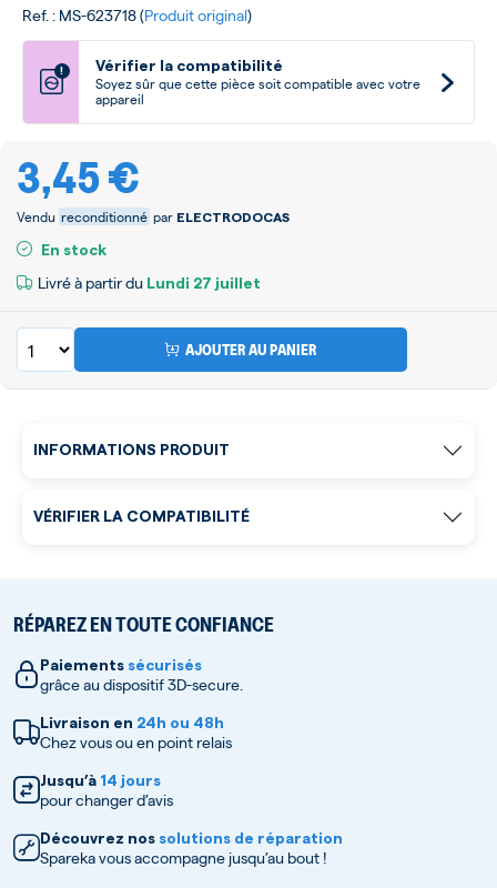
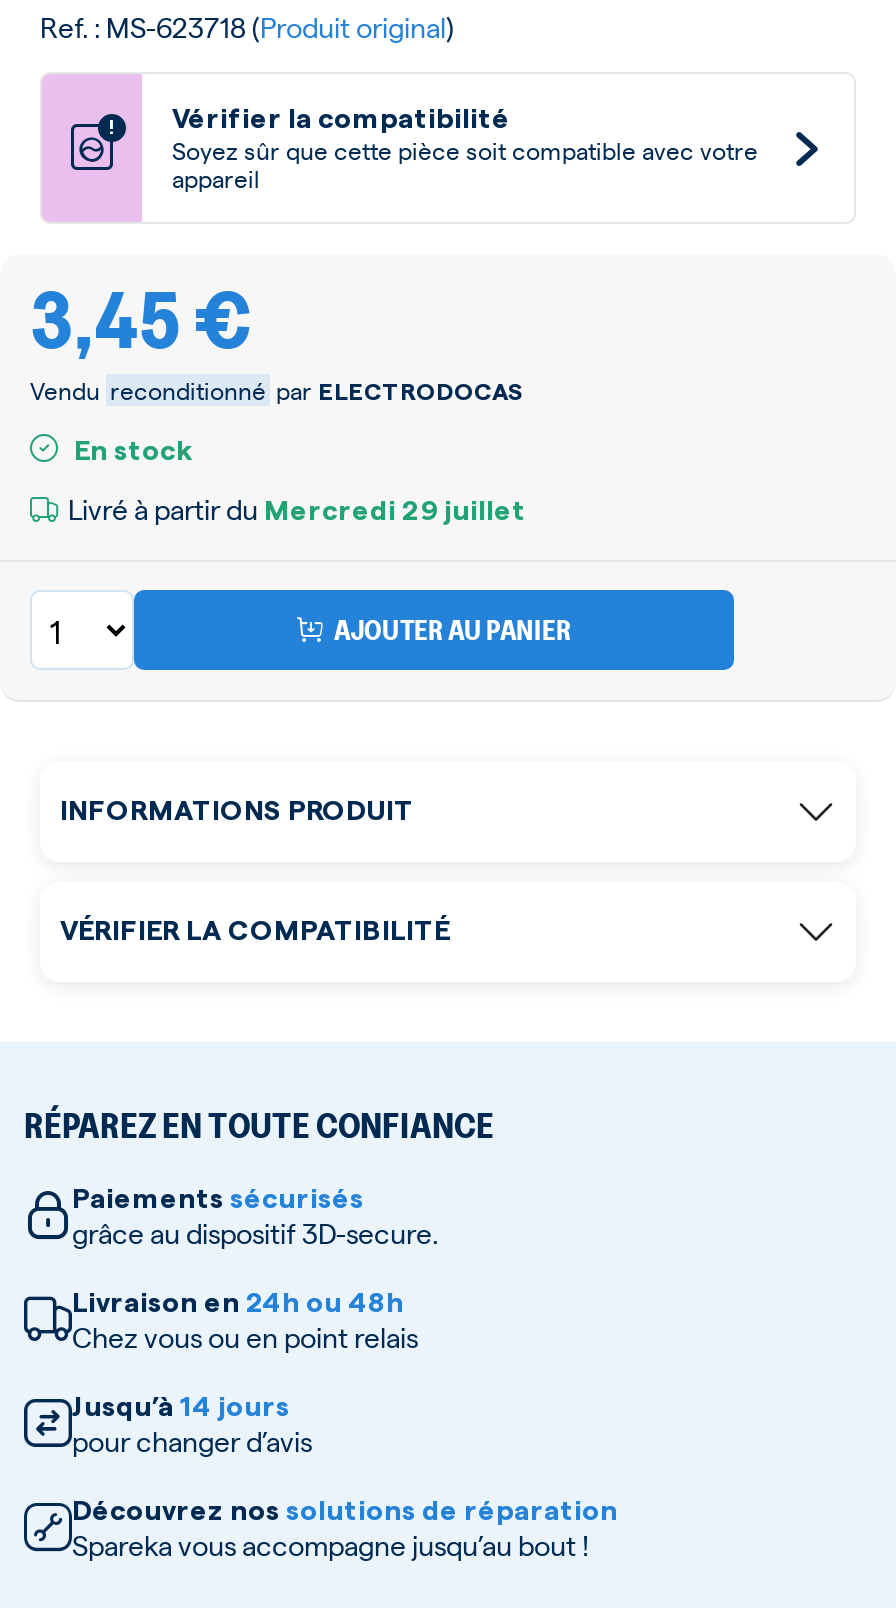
[38,272,261,292] Livré à partir du Lundi 27 juillet -> [68,490,526,526] Livré à partir du Mercredi 29 juillet

